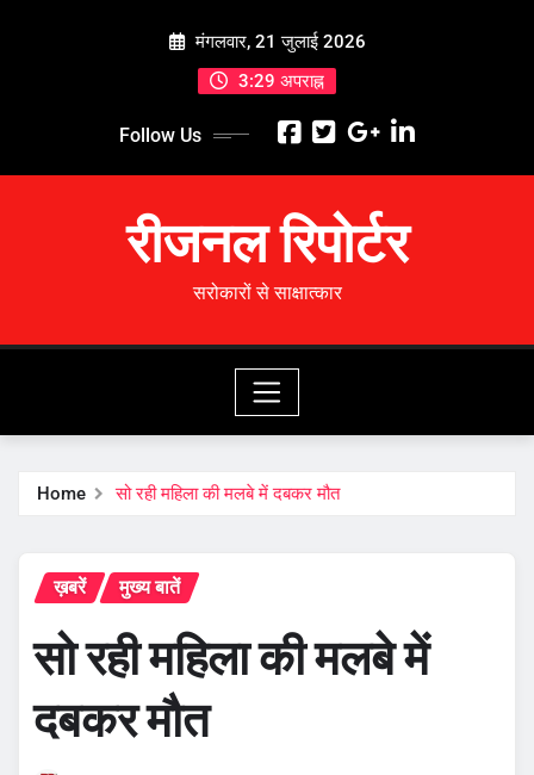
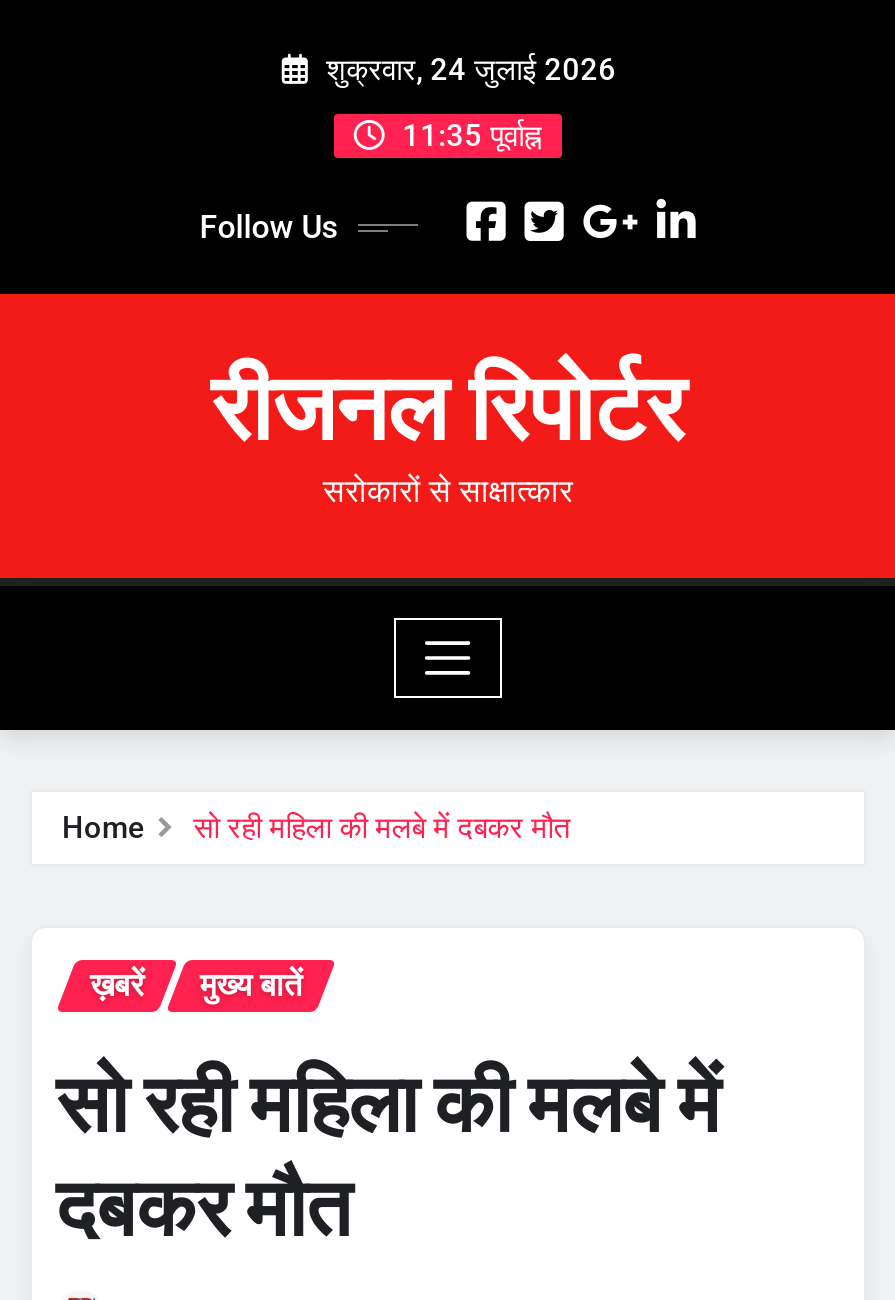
[191,31,366,53] मंगलवार, 21 जुलाई 2026 -> [318,53,616,89] शुक्रवार, 24 जुलाई 2026
[234,71,324,92] 3:29 अपराह्न -> [394,118,542,154] 11:35 पूर्वाह्न

